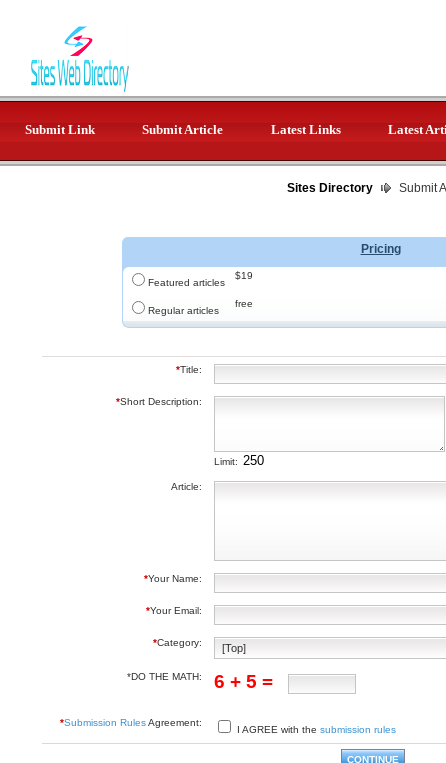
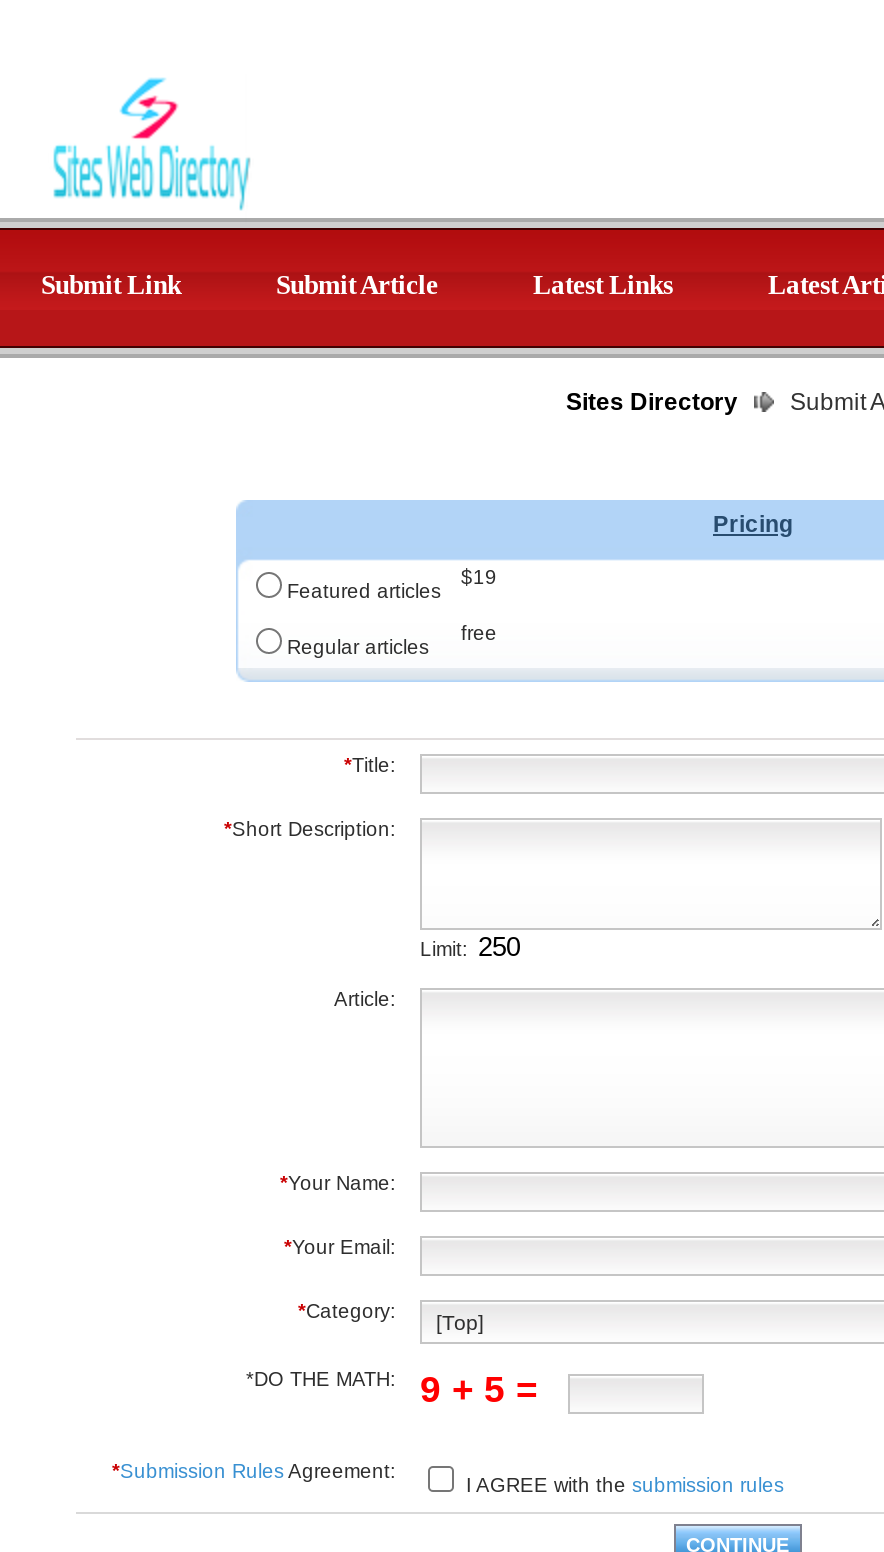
[127,671,278,692] *DO THE MATH: 6 + 5 = -> [246,1368,548,1410] *DO THE MATH: 9 + 5 =

